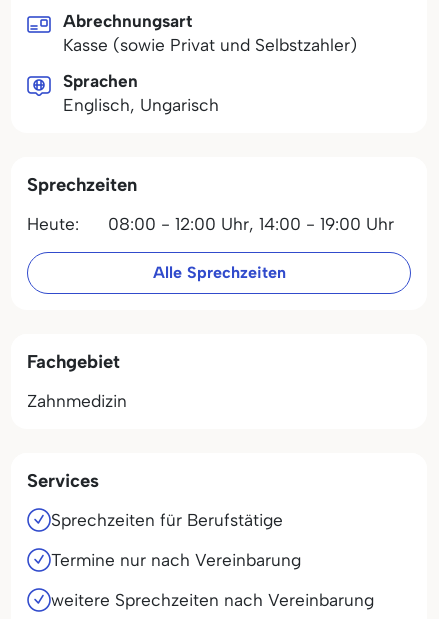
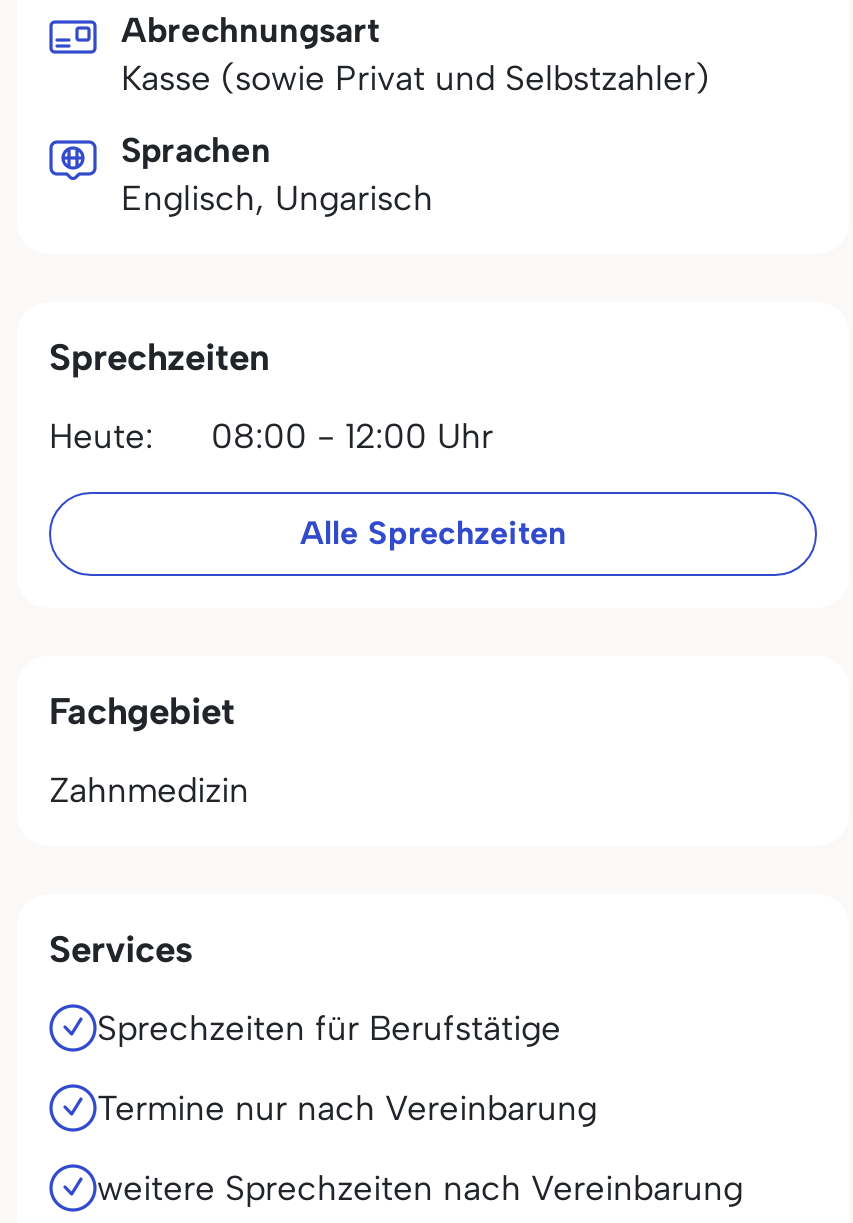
[27,214,394,234] Heute: 08:00 - 12:00 Uhr, 14:00 - 19:00 Uhr -> [49,416,493,456] Heute: 08:00 - 12:00 Uhr

